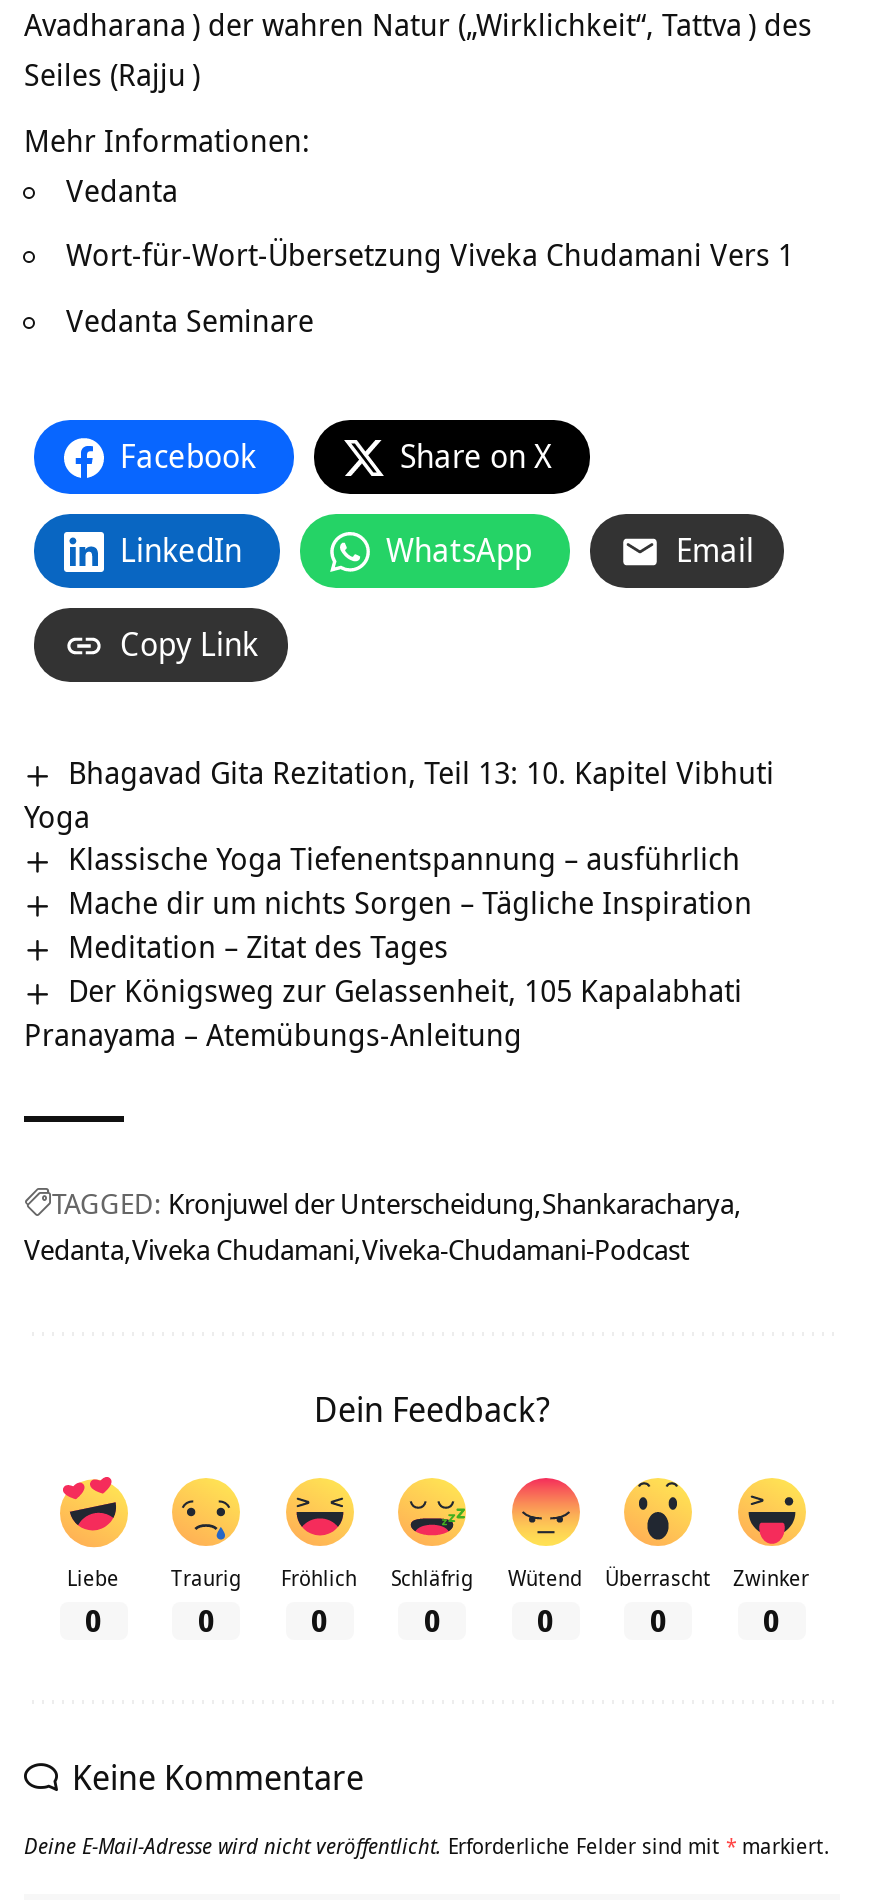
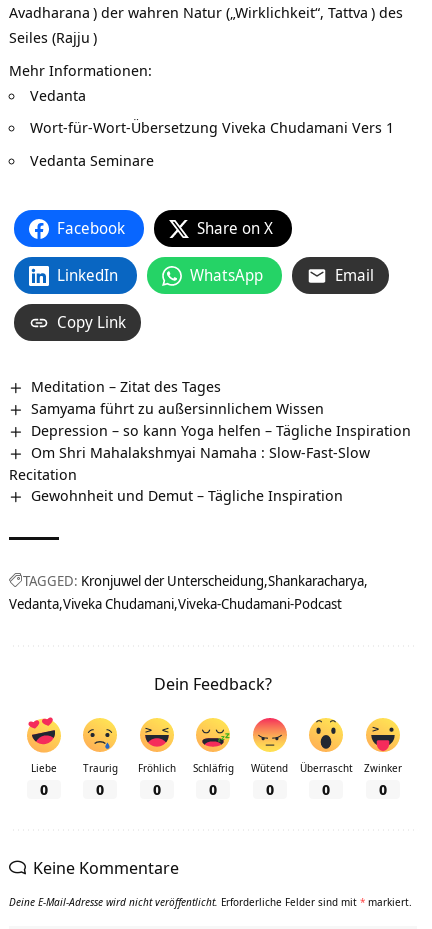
[24,753,774,923] Bhagavad Gita Rezitation, Teil 13: 10. Kapitel Vibhuti | Yoga | Klassische Yoga Tiefenentspannung – ausführlich | Mache dir um nichts Sorgen – Tägliche Inspiration -> none
moved [68,927,448,967] -> [31,376,221,396]: Meditation – Zitat des Tages
[24,971,742,1055] Der Königsweg zur Gelassenheit, 105 Kapalabhati | Pranayama – Atemübungs-Anleitung -> [9,398,411,505] Samyama führt zu außersinnlichem Wissen | Depression – so kann Yoga helfen – Tägliche Inspiration | Om Shri Mahalakshmyai Namaha : Slow-Fast-Slow | Recitation | Gewohnheit und Demut – Tägliche Inspiration

